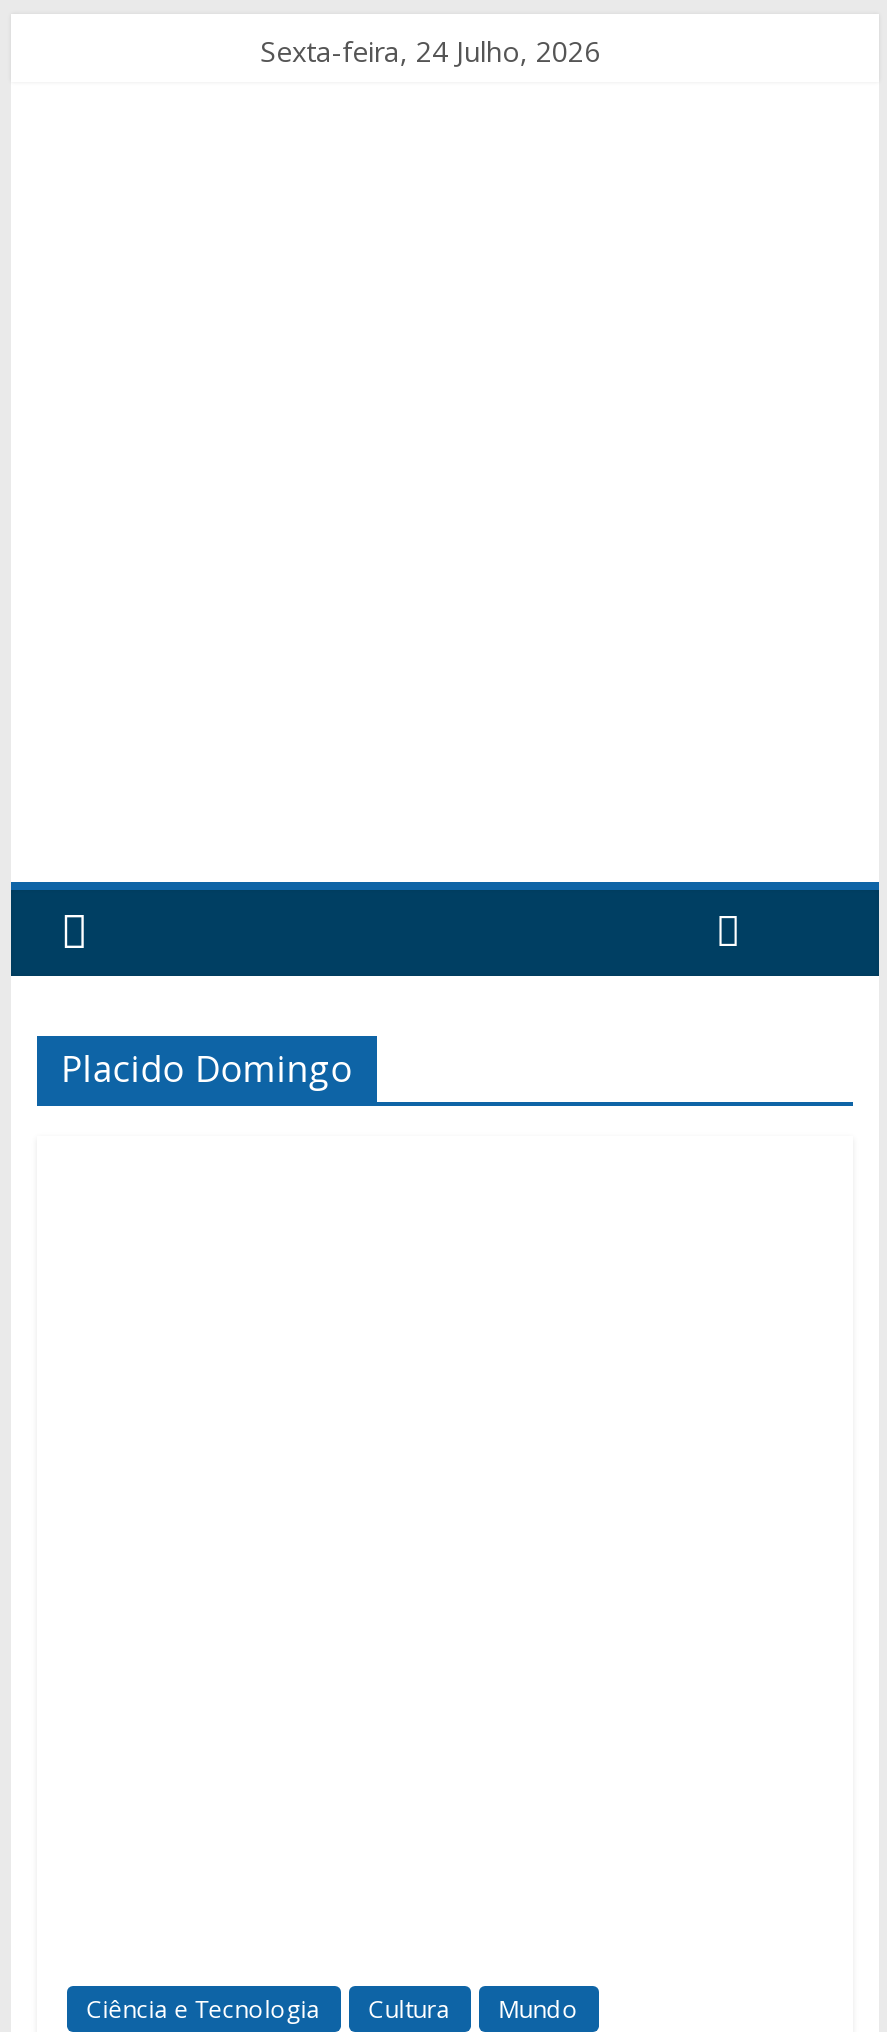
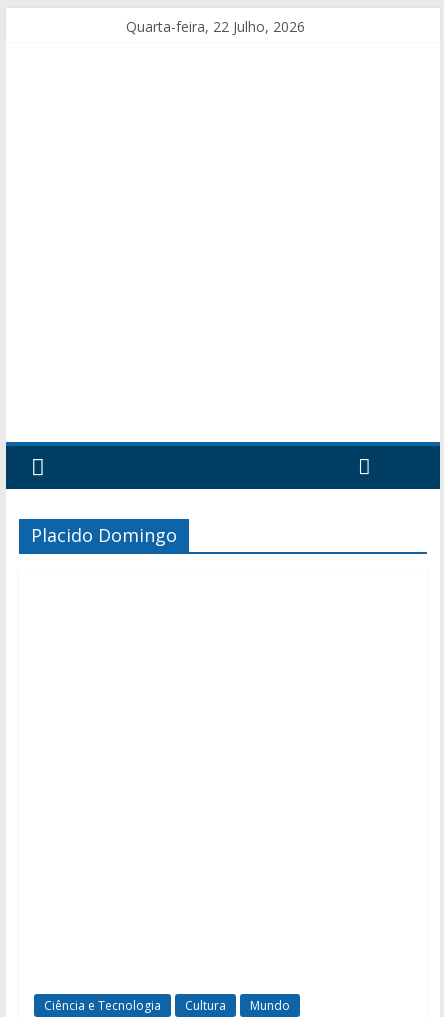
[260,32,600,70] Sexta-feira, 24 Julho, 2026 -> [126,17,305,36] Quarta-feira, 22 Julho, 2026

